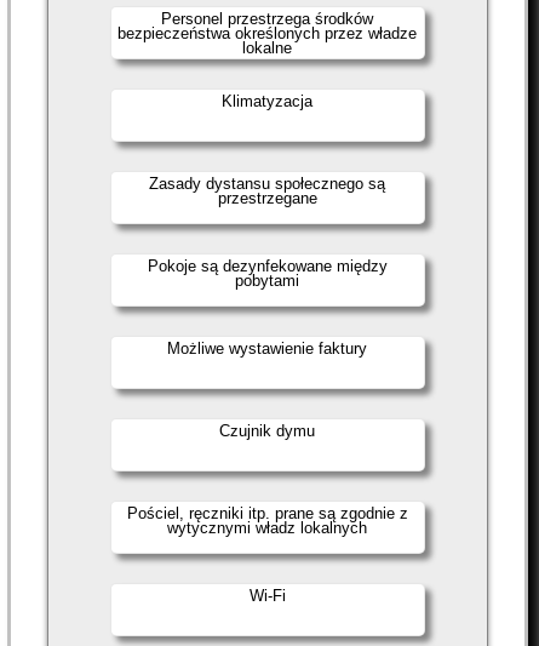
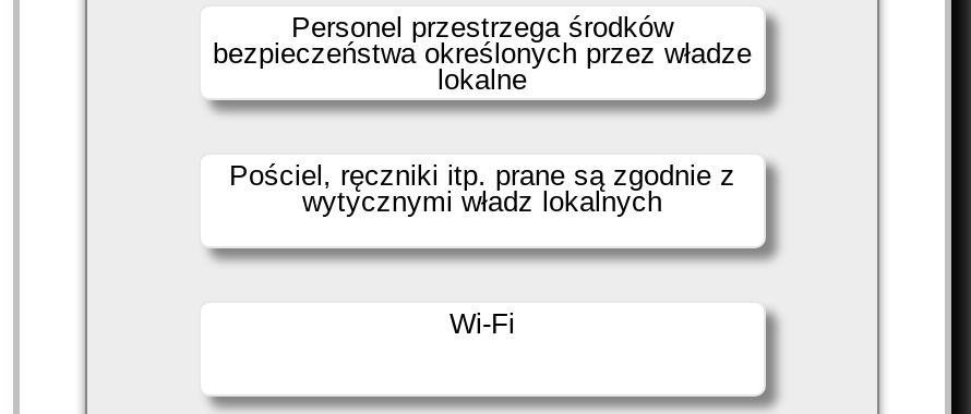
[222,92,313,110] Klimatyzacja -> none
[150,175,386,207] Zasady dystansu społecznego są | przestrzegane -> none
[148,257,388,290] Pokoje są dezynfekowane między | pobytami -> none
[168,339,368,358] Możliwe wystawienie faktury -> none
[220,422,316,440] Czujnik dymu -> none

